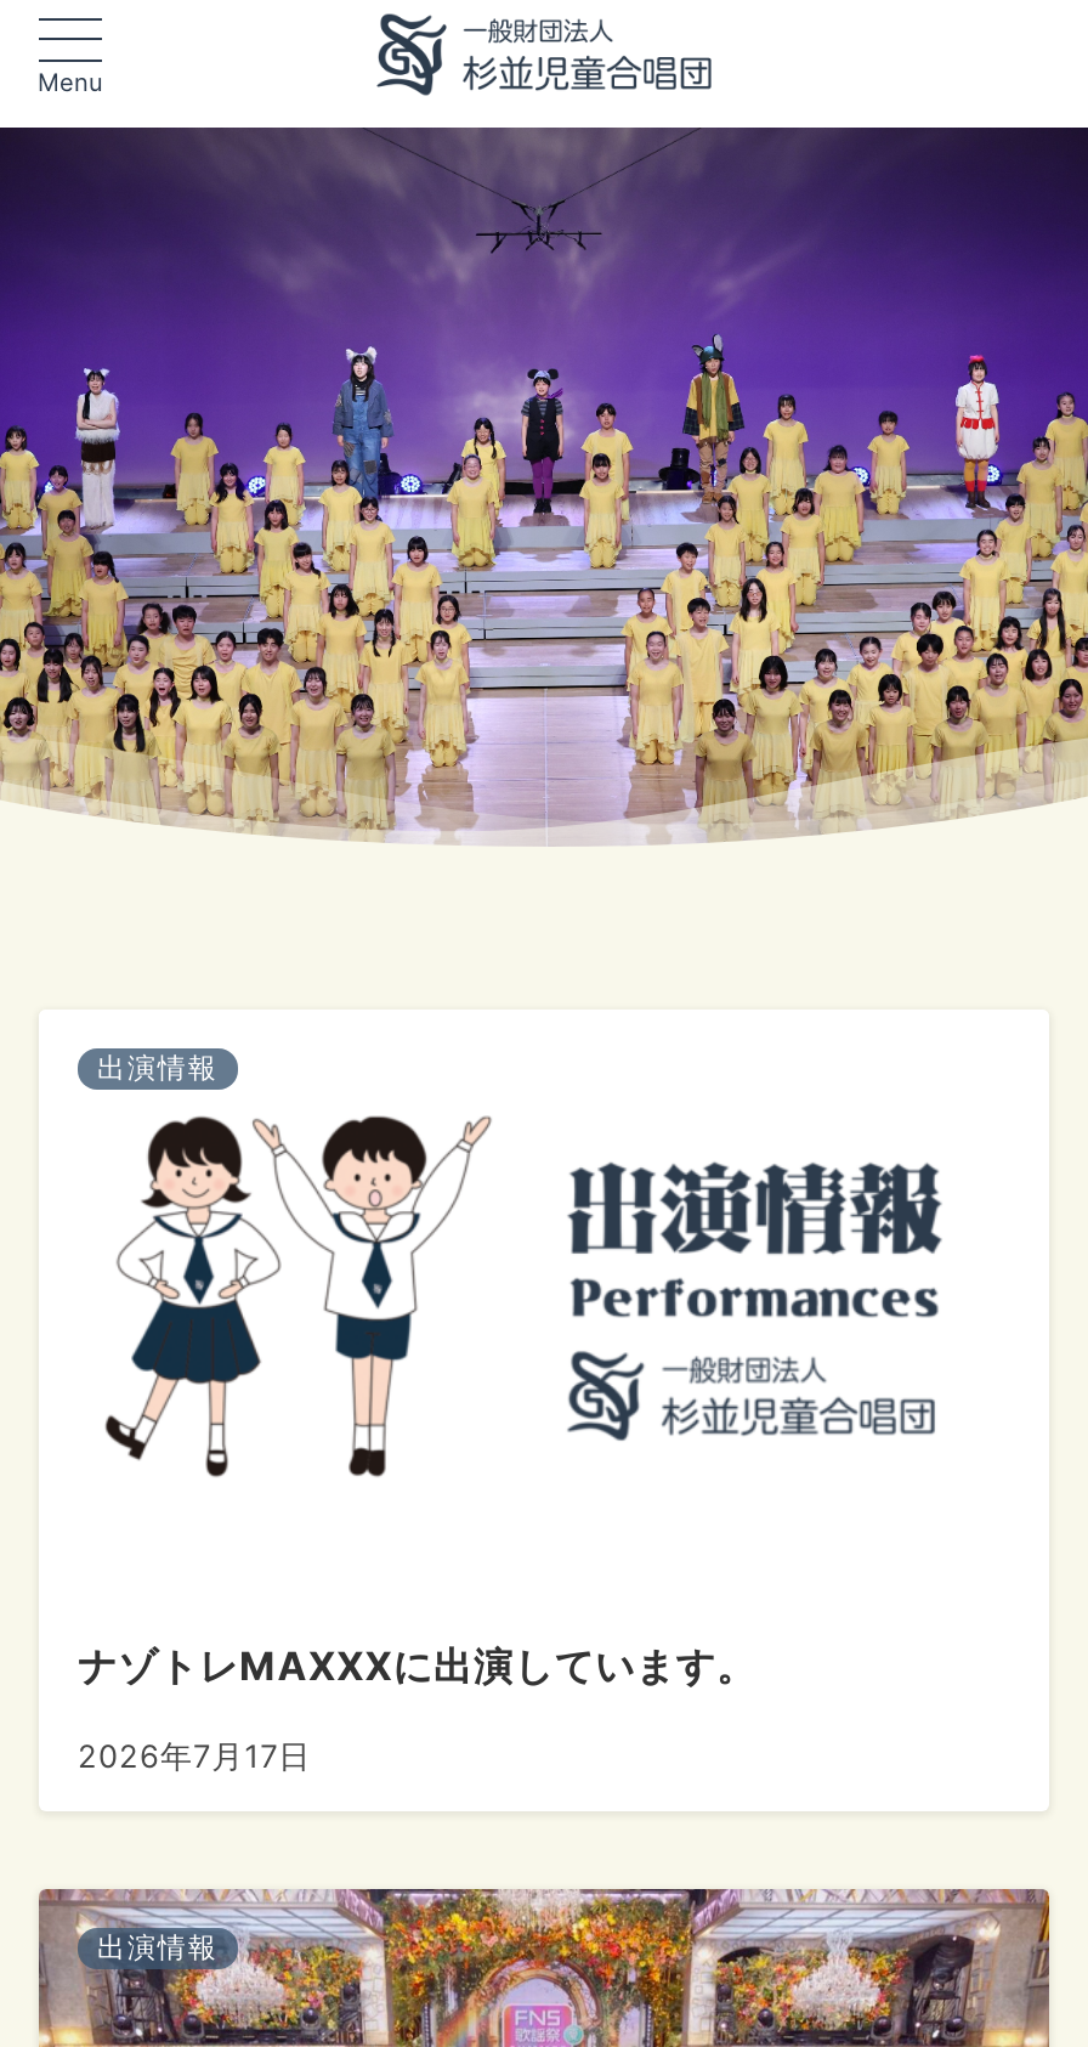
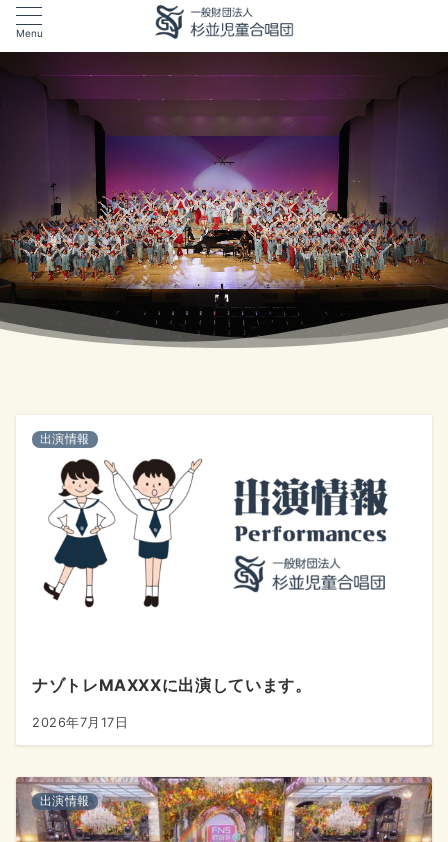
[7,128,1081,844] [image] -> [3,52,445,348] [image]

